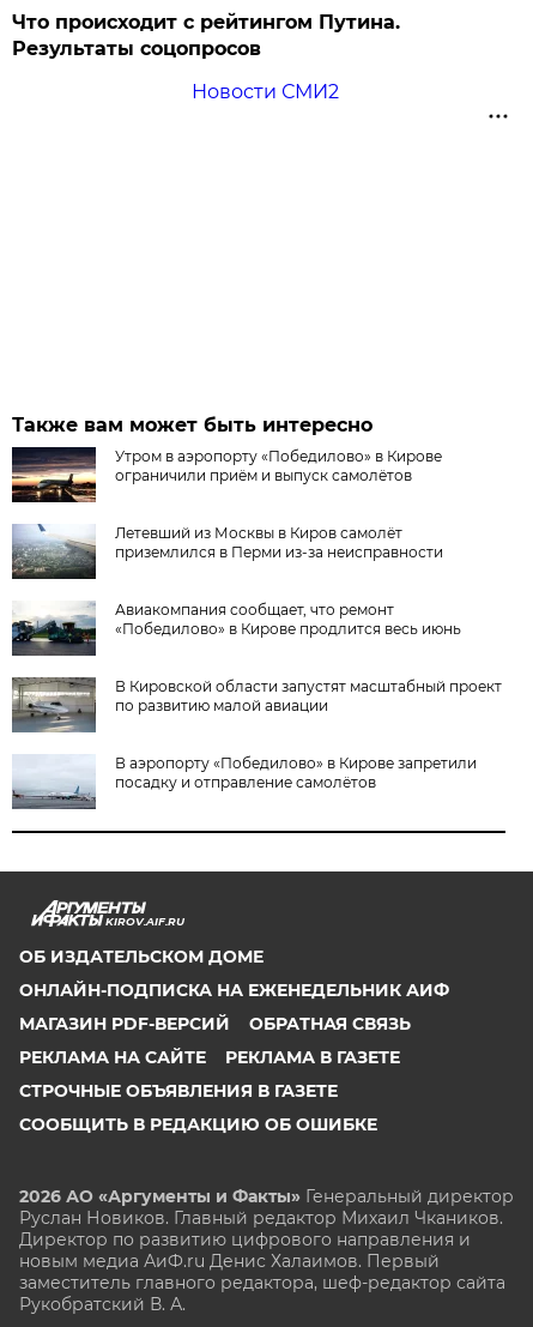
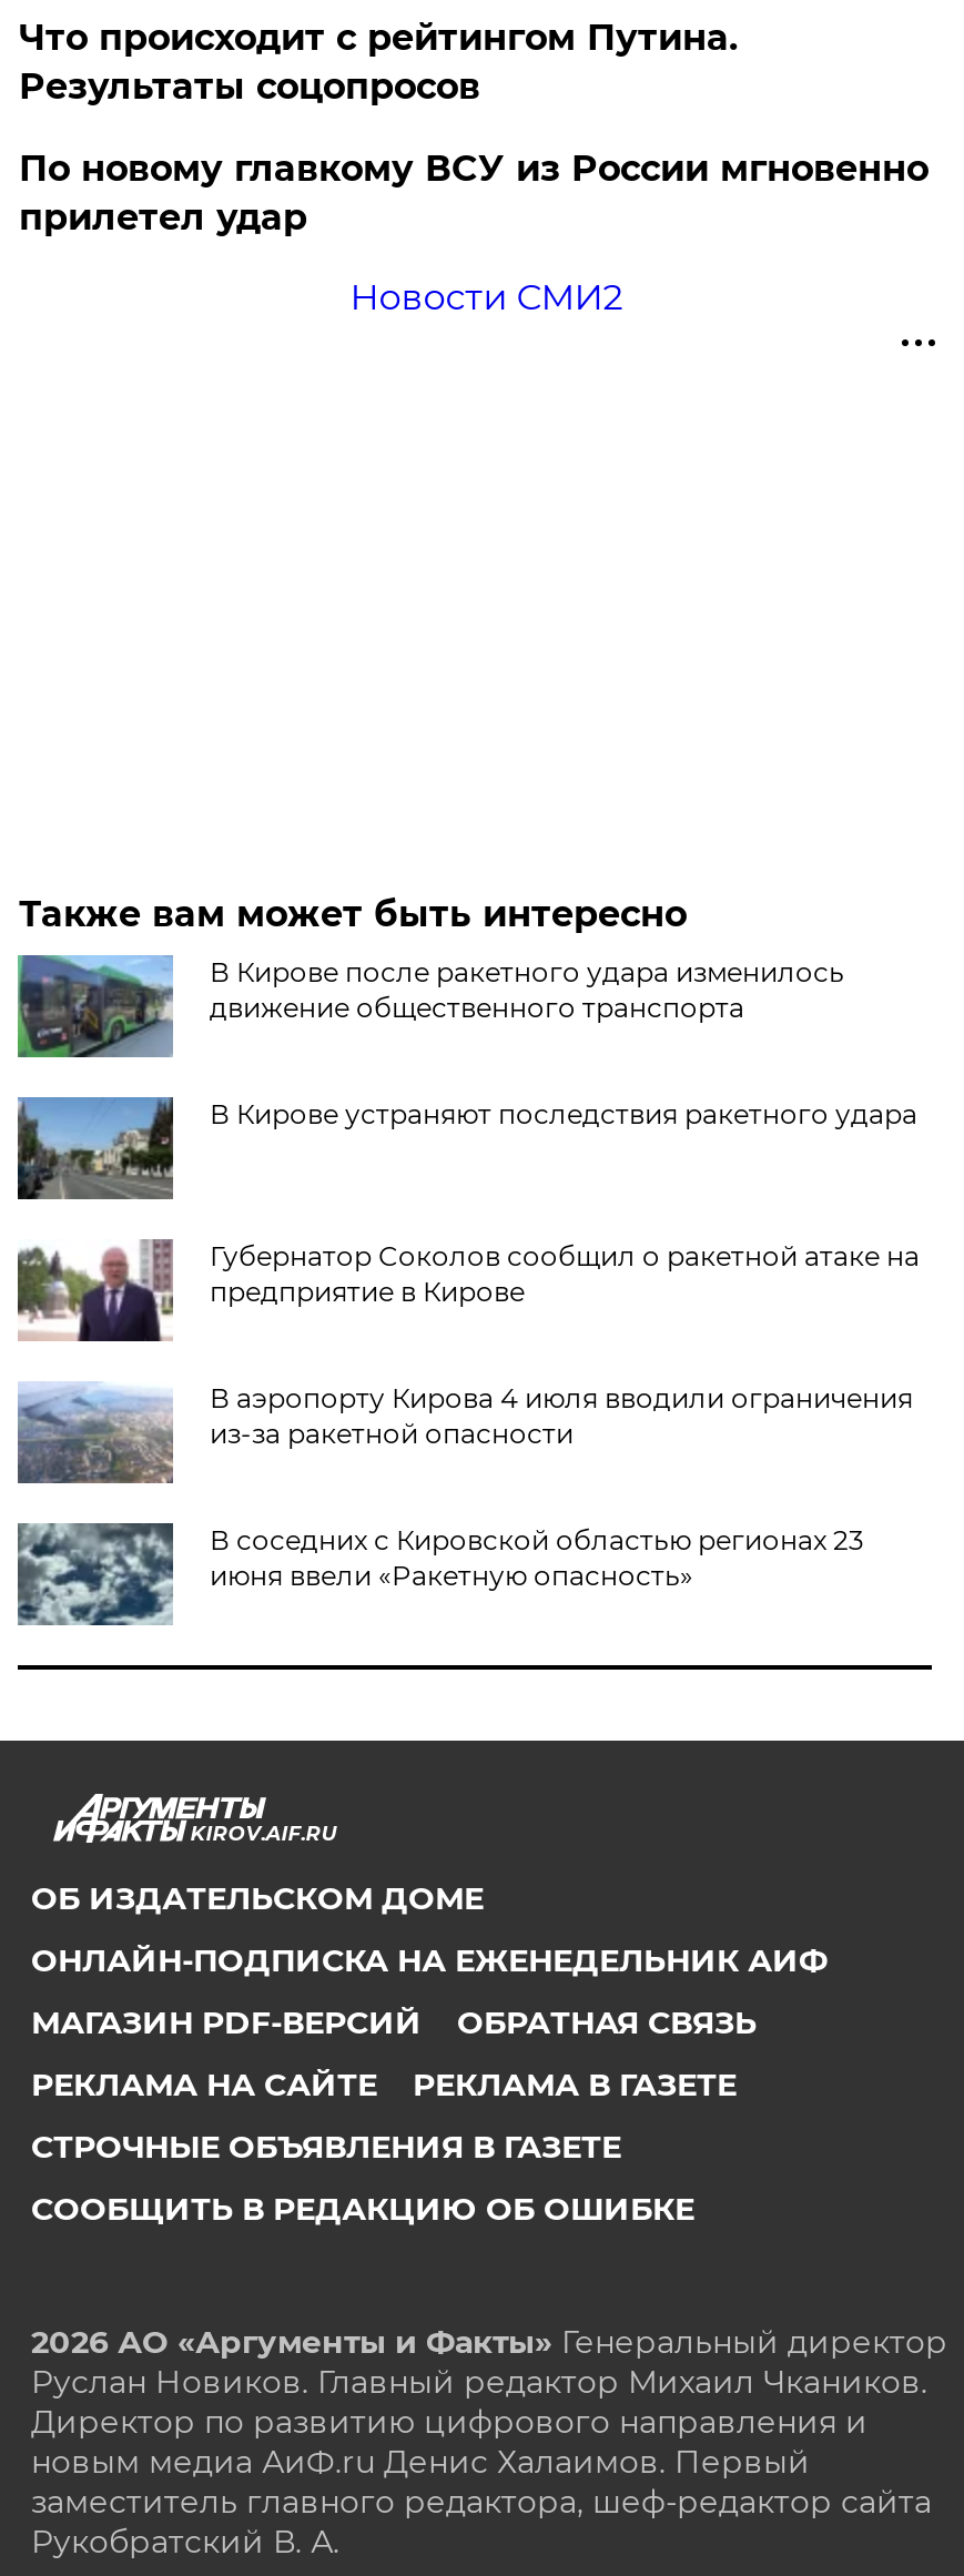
none -> [19,147,928,238] По новому главкому ВСУ из России мгновенно | прилетел удар
[11,446,442,503] [image] | Утром в аэропорту «Победилово» в Кирове | ограничили приём и выпуск самолётов -> [16,953,844,1059] [image] | В Кирове после ракетного удара изменилось | движение общественного транспорта
[11,524,444,580] [image] | Летевший из Москвы в Киров самолёт | приземлился в Перми из-за неисправности -> [18,1095,917,1201] [image] | В Кирове устраняют последствия ракетного удара
[11,600,462,657] [image] | Авиакомпания сообщает, что ремонт | «Победилово» в Кирове продлится весь июнь -> [16,1239,919,1341] [image] | Губернатор Соколов сообщил о ракетной атаке на | предприятие в Кирове
[11,676,502,732] [image] | В Кировской области запустят масштабный проект | по развитию малой авиации -> [18,1381,913,1483] [image] | В аэропорту Кирова 4 июля вводили ограничения | из-за ракетной опасности
[12,754,477,809] [image] | В аэропорту «Победилово» в Кирове запретили | посадку и отправление самолётов -> [16,1521,864,1625] [image] | В соседних с Кировской областью регионах 23 | июня ввели «Ракетную опасность»

